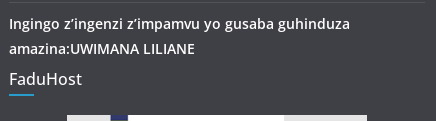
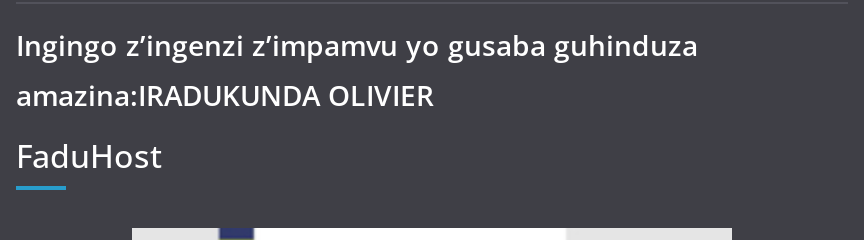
[9,39,195,58] amazina:UWIMANA LILIANE -> [16,76,434,114] amazina:IRADUKUNDA OLIVIER

